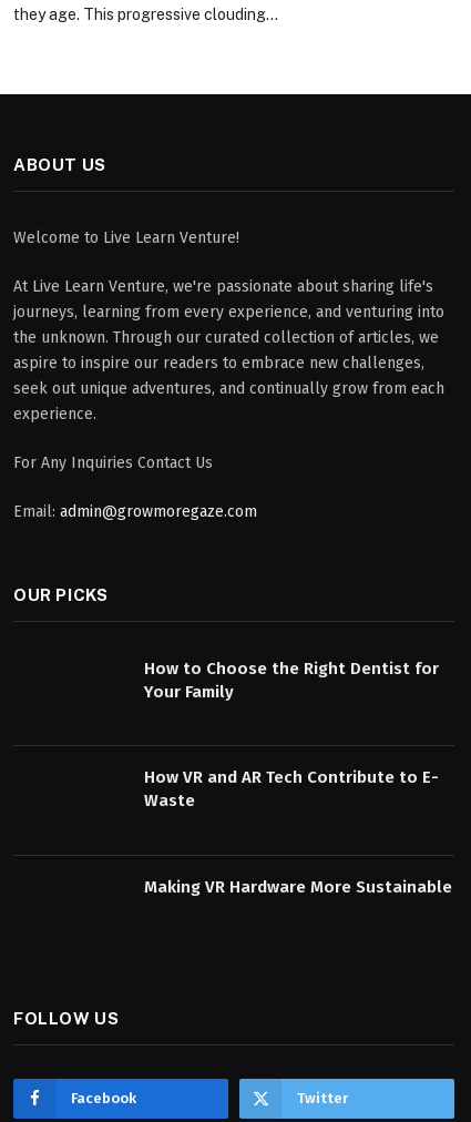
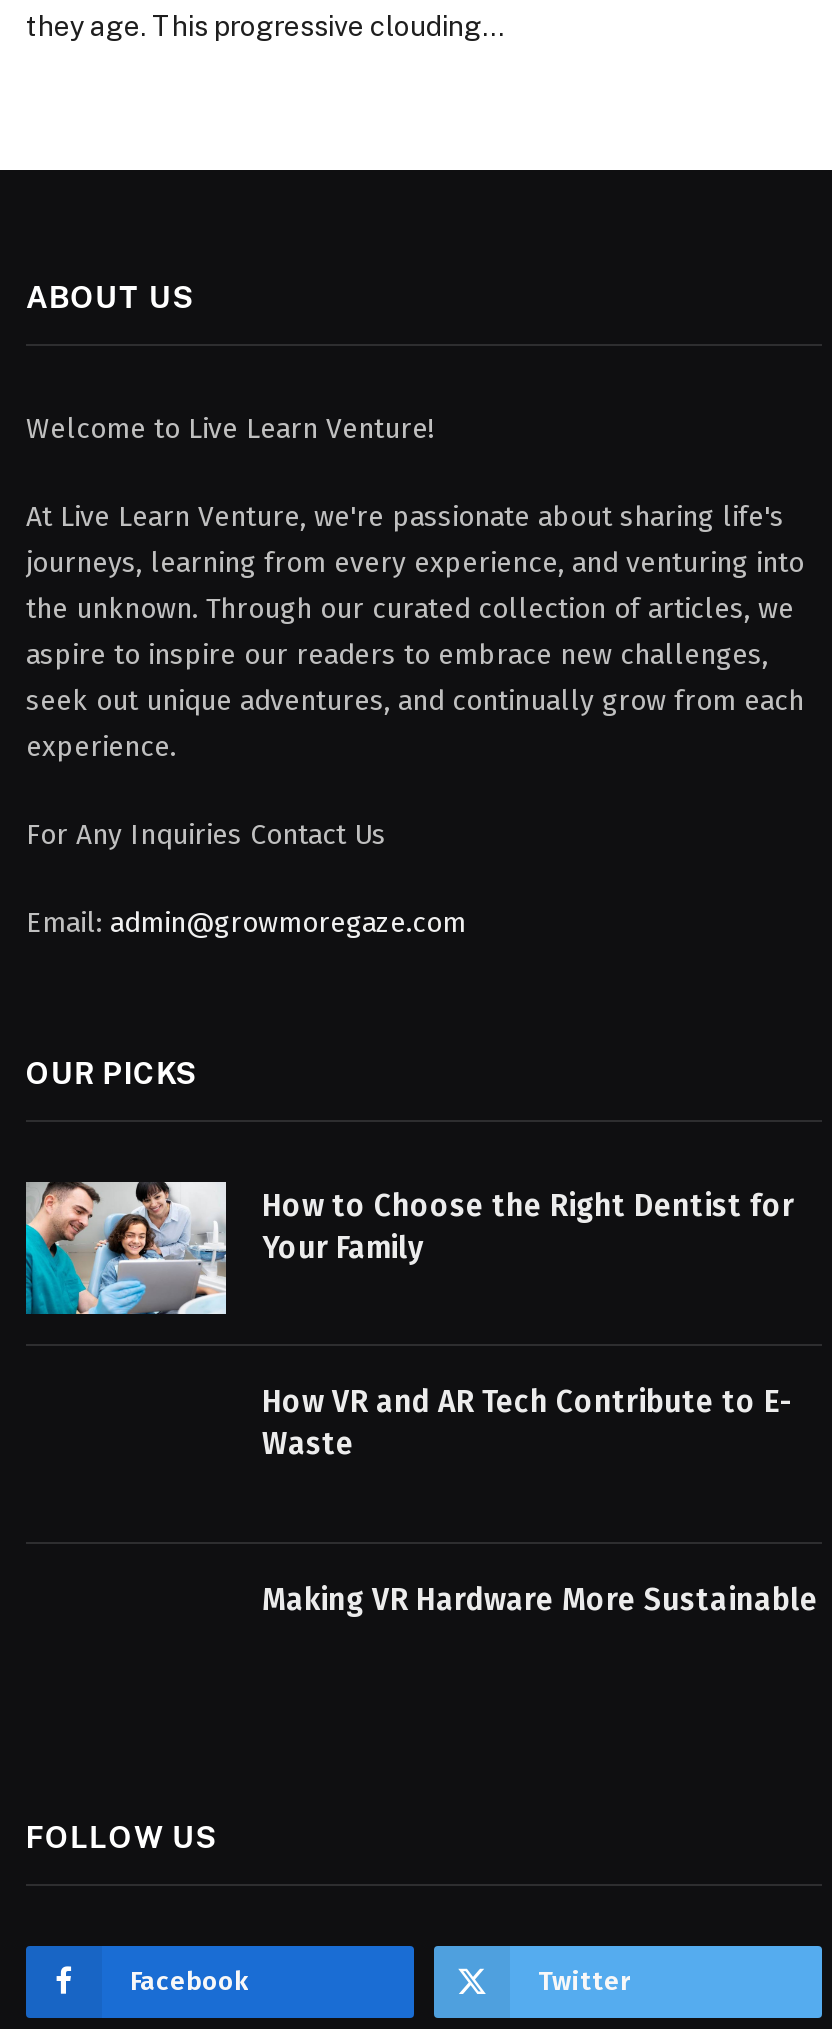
none -> [24,1180,228,1316] [image]

